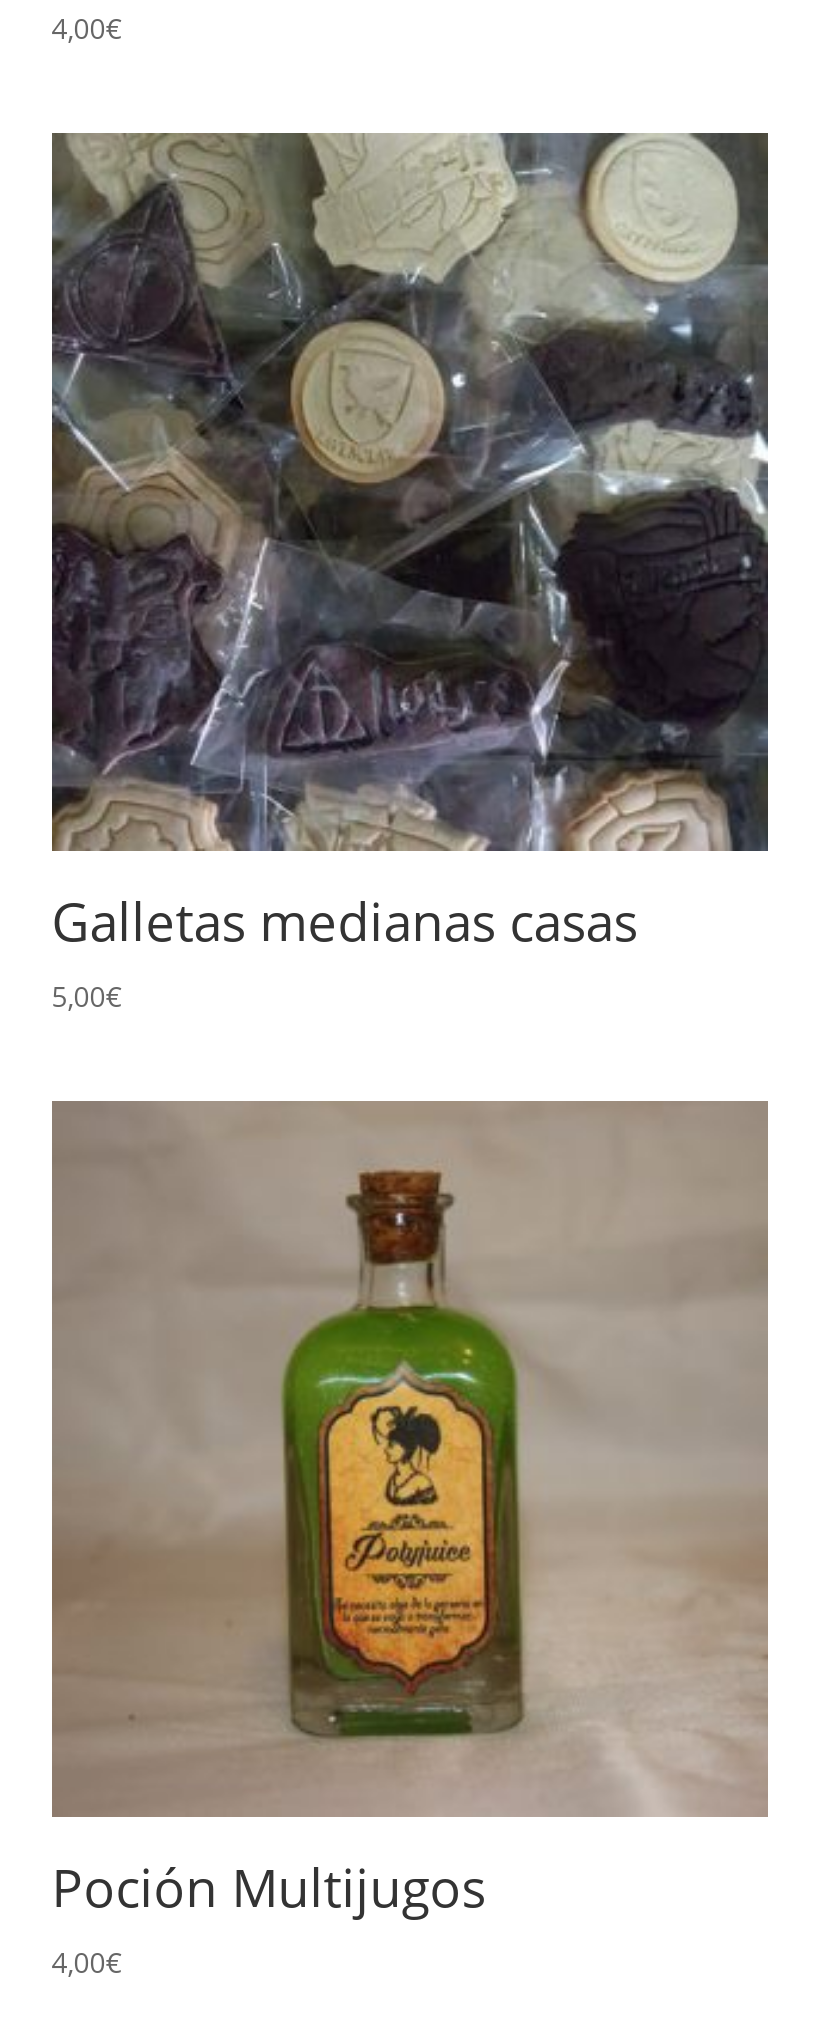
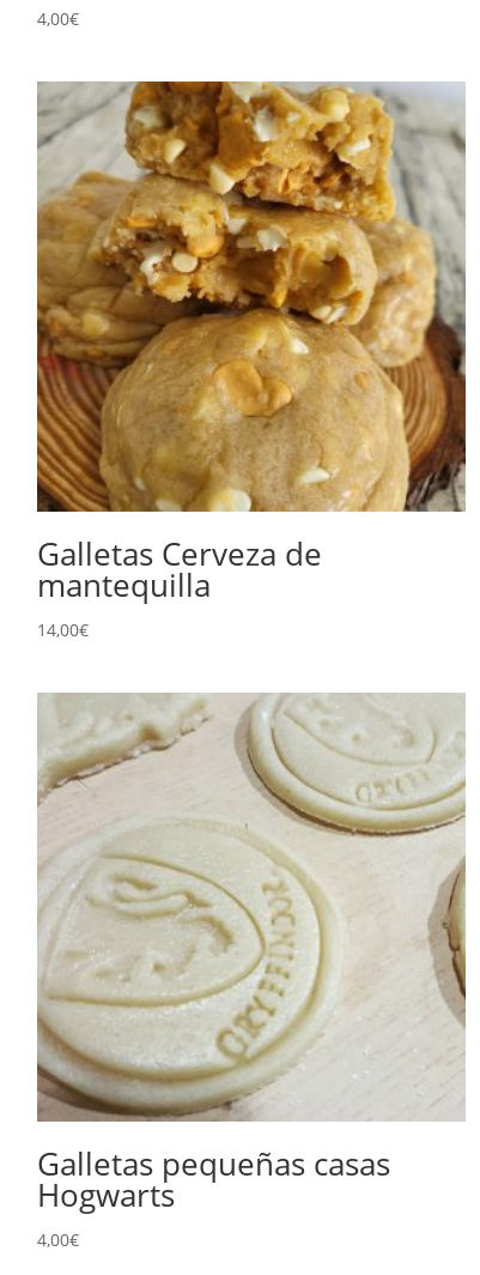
[50,131,768,1014] [image] | Galletas medianas casas | 5,00€ -> [36,80,466,641] [image] | Galletas Cerveza de | mantequilla | 14,00€
[52,1099,768,1923] [image] | Poción Multijugos -> [37,693,466,1217] [image] | Galletas pequeñas casas | Hogwarts

